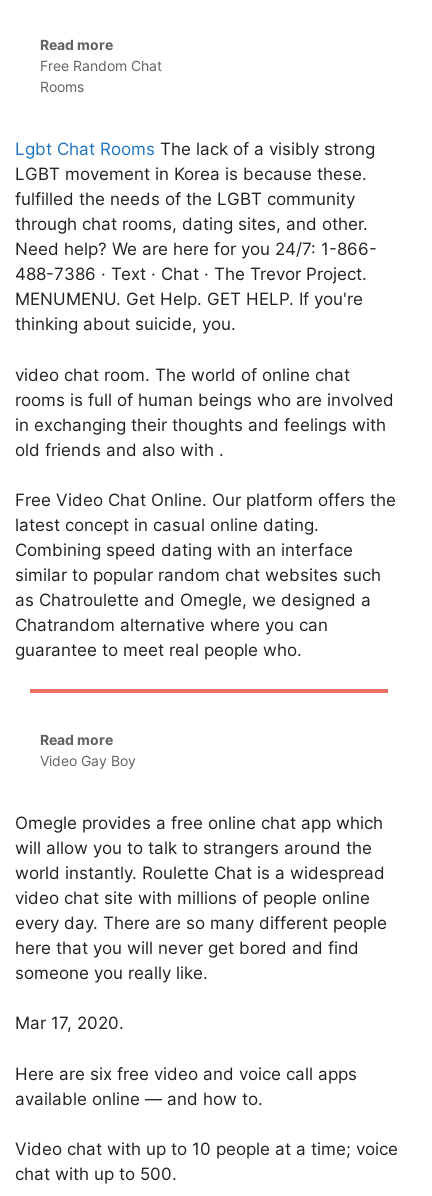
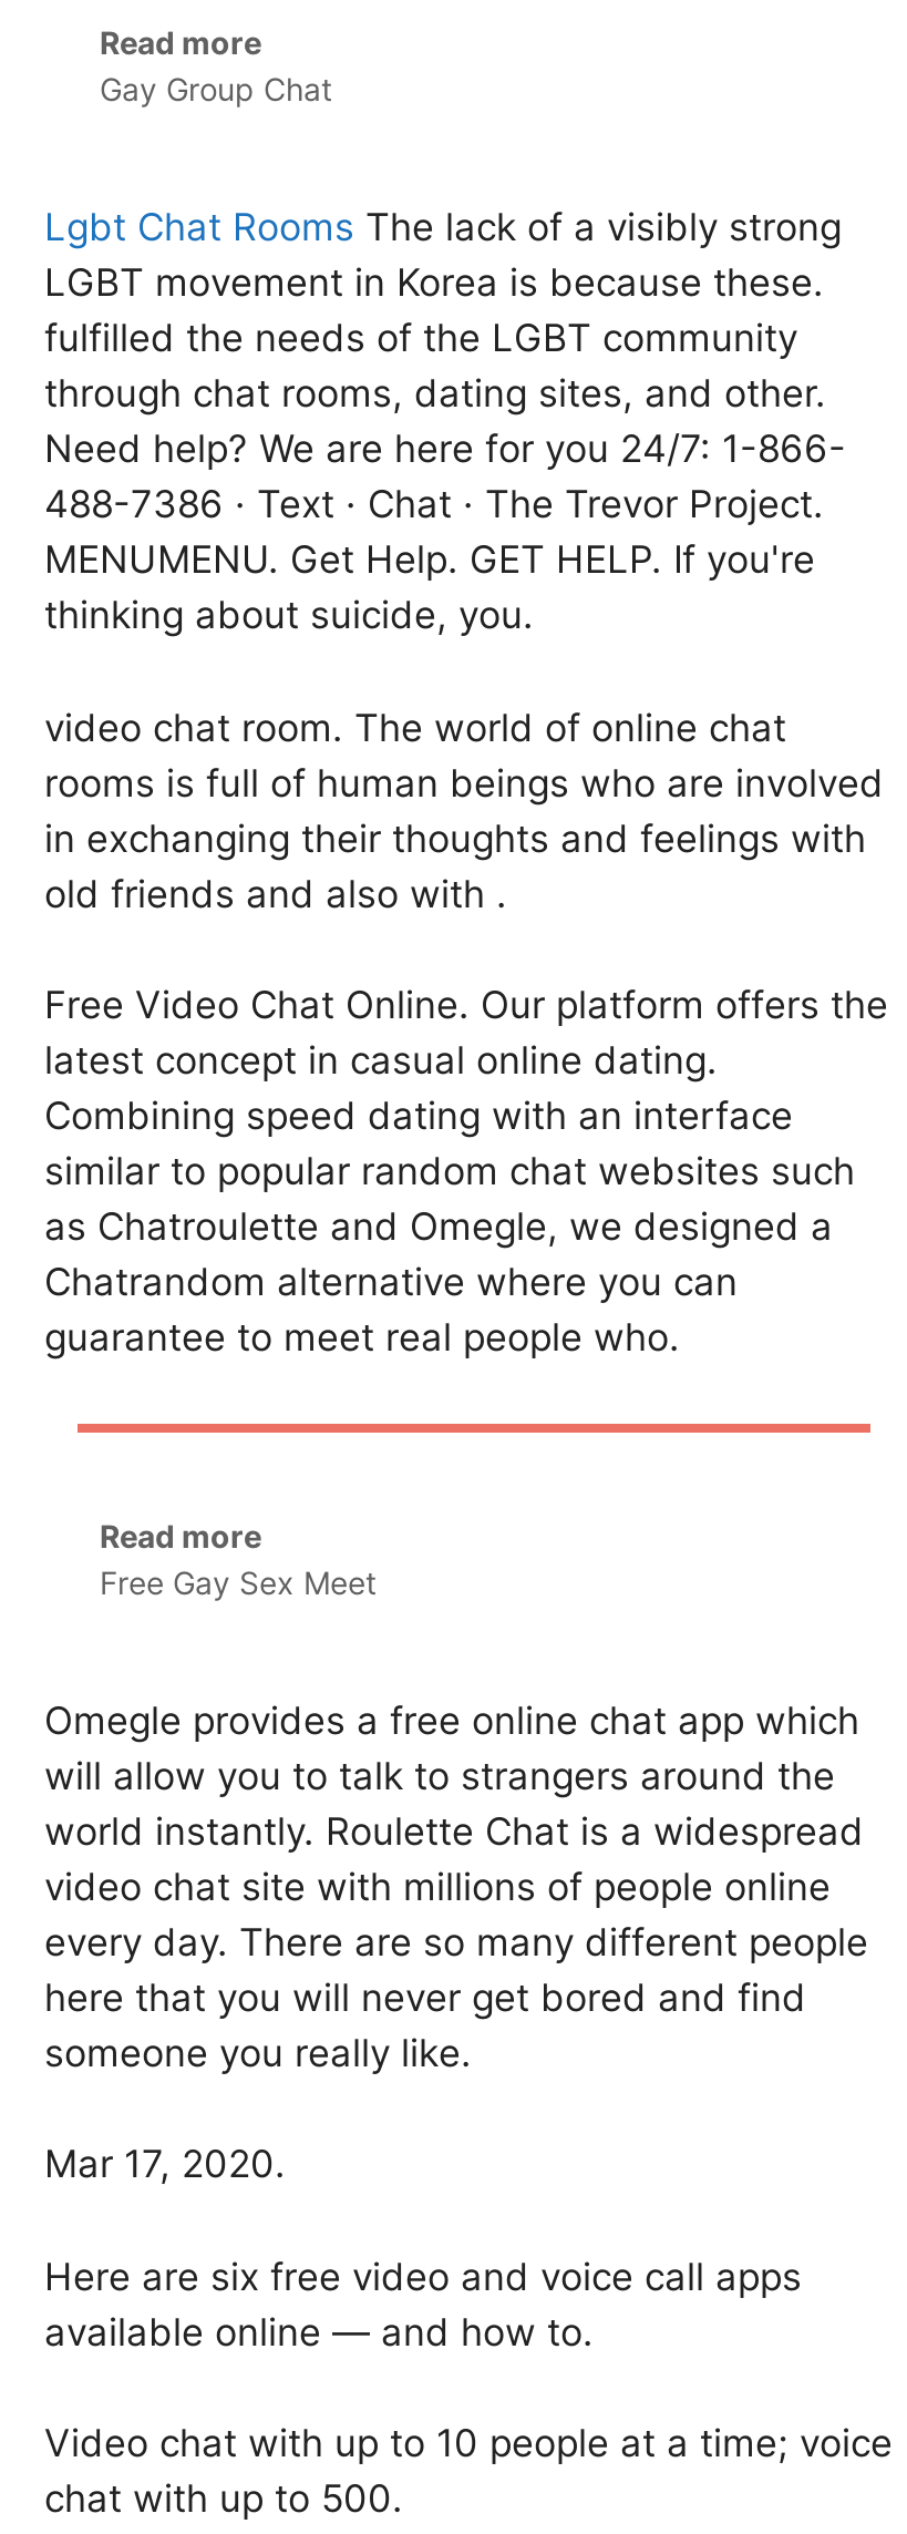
[40,57,162,95] Free Random Chat | Rooms -> [100,70,332,107] Gay Group Chat
[40,751,136,768] Video Gay Boy -> [100,1562,377,1600] Free Gay Sex Meet

